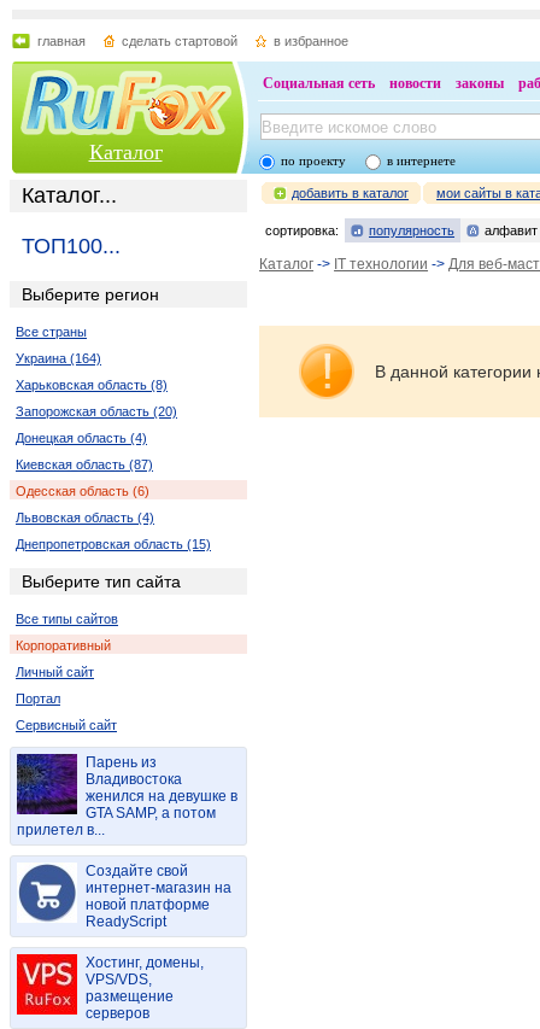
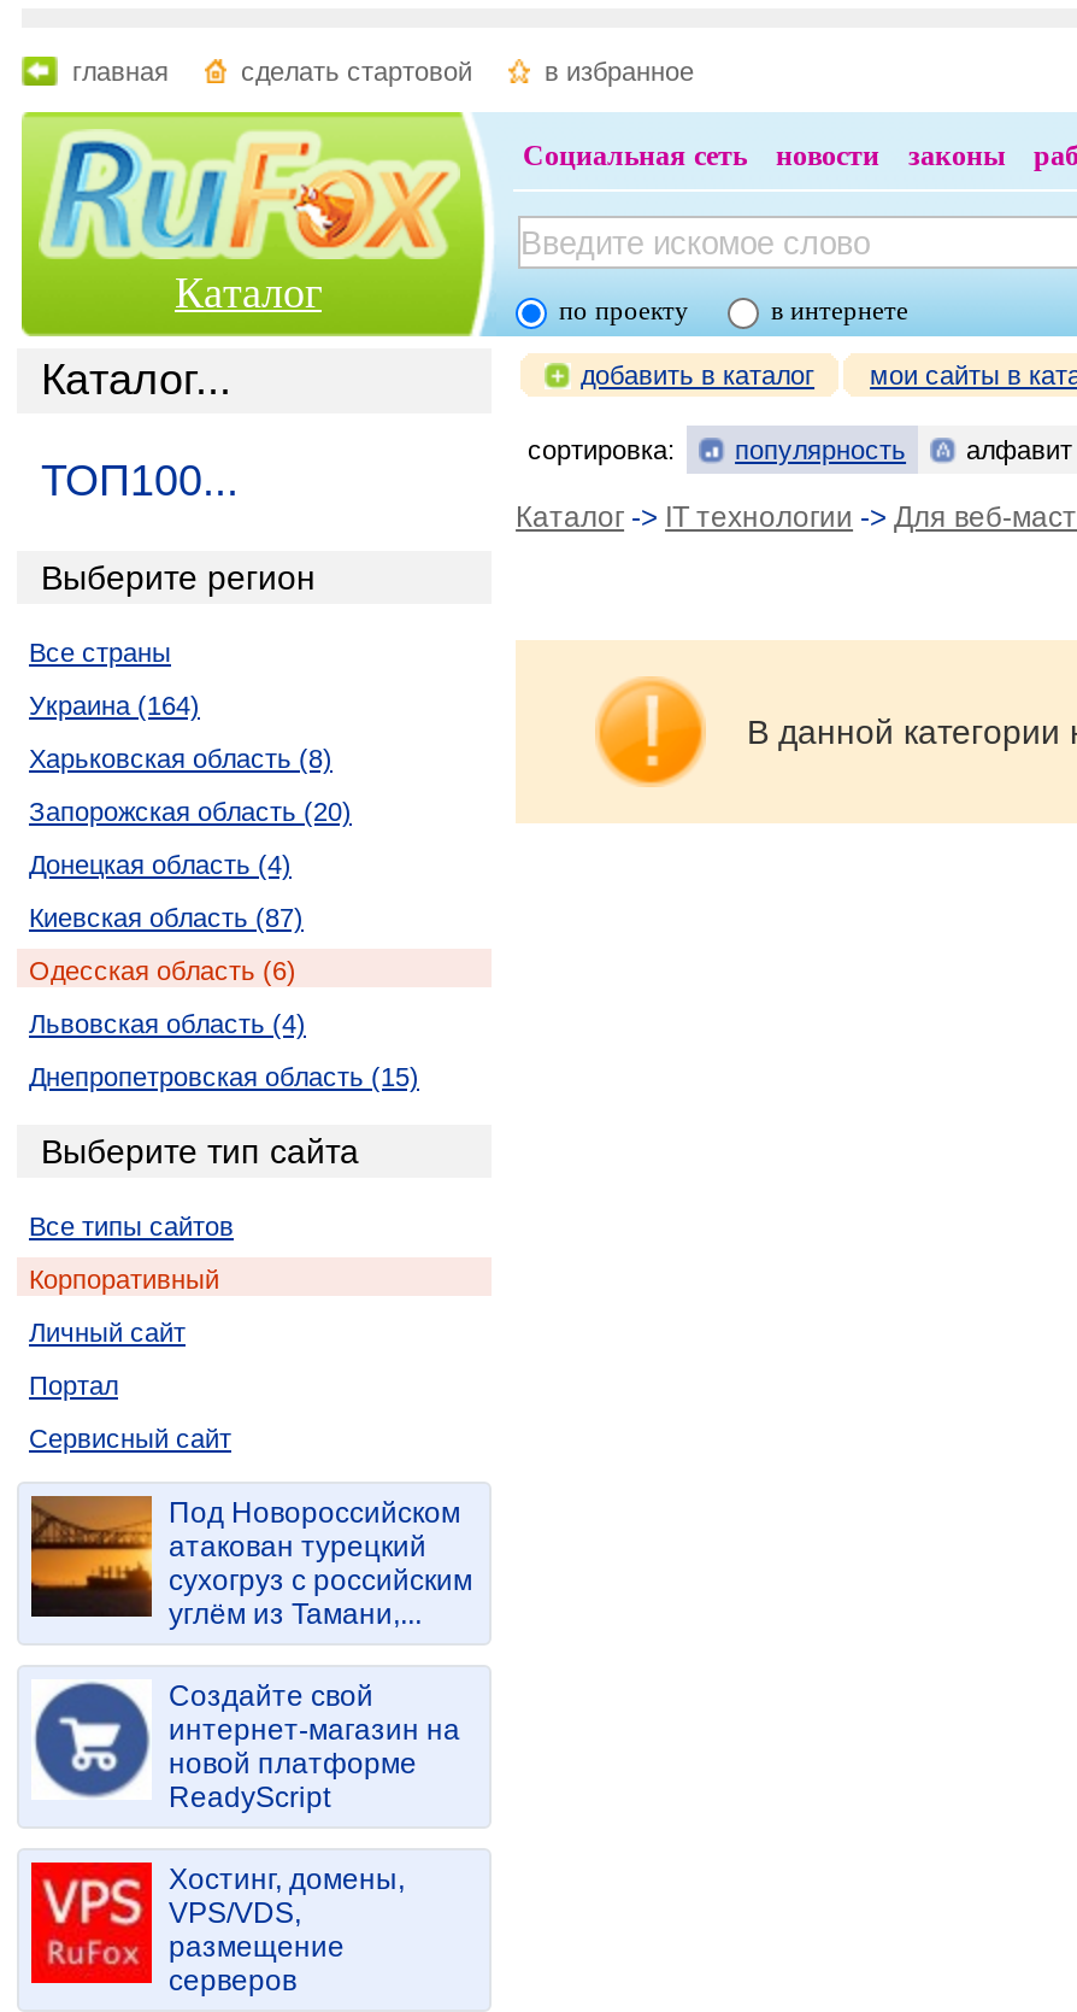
[16,753,237,838] [image] | Парень из | Владивостока | женился на девушке в | GTA SAMP, а потом | прилетел в... -> [29,1494,472,1631] [image] | Под Новороссийском | атакован турецкий | сухогруз с российским | углём из Тамани,...

